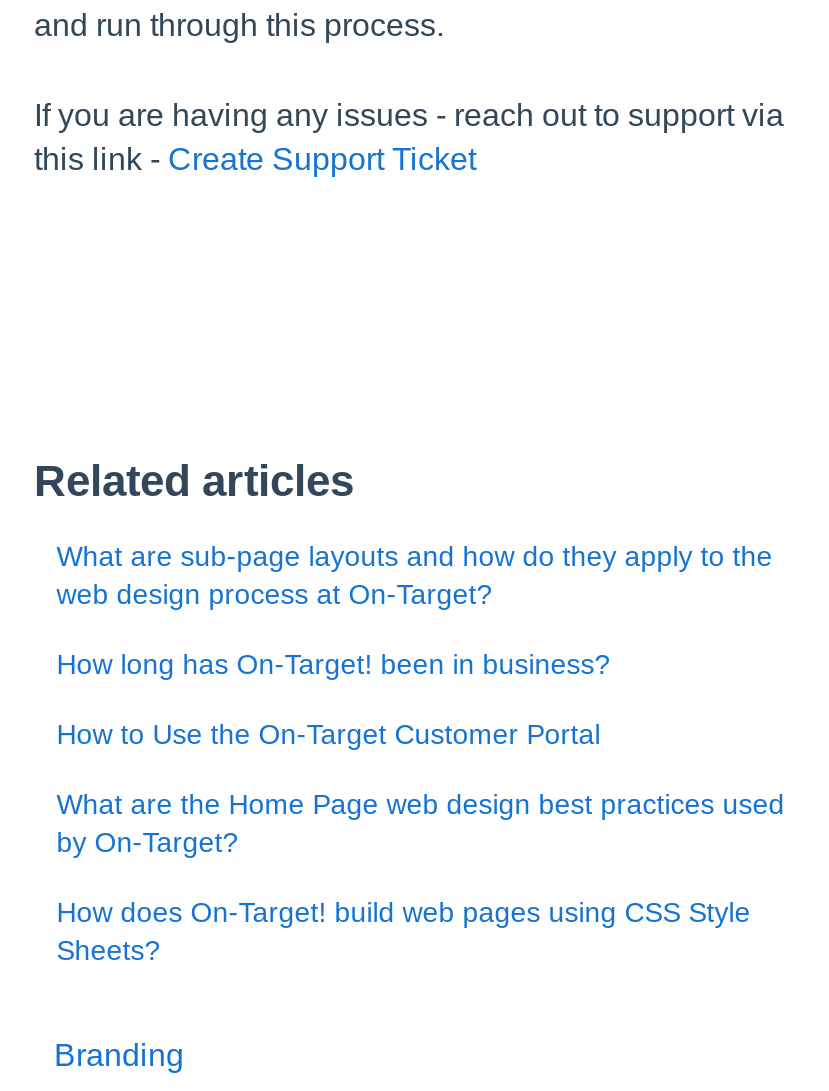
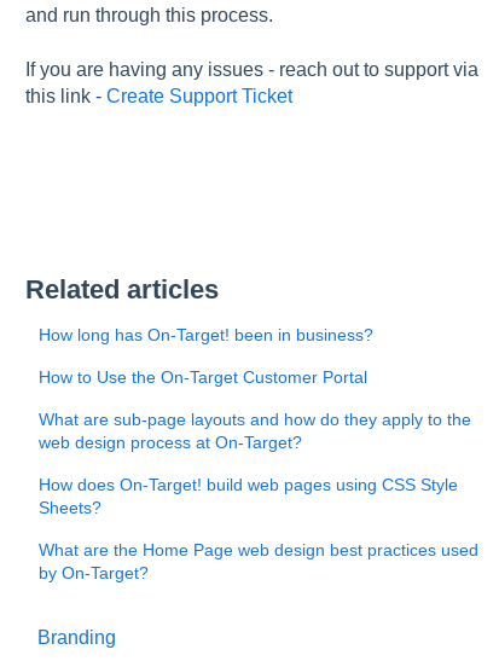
moved [56,539,772,609] -> [39,410,471,452]: What are sub-page layouts and how do they apply to the | web design process at On-Target?
moved [56,647,610,749] -> [39,326,374,387]: How long has On-Target! been in business? | How to Use the On-Target Customer Portal
moved [56,787,784,857] -> [39,541,479,583]: What are the Home Page web design best practices used | by On-Target?
moved [56,895,750,965] -> [39,475,458,518]: How does On-Target! build web pages using CSS Style | Sheets?

